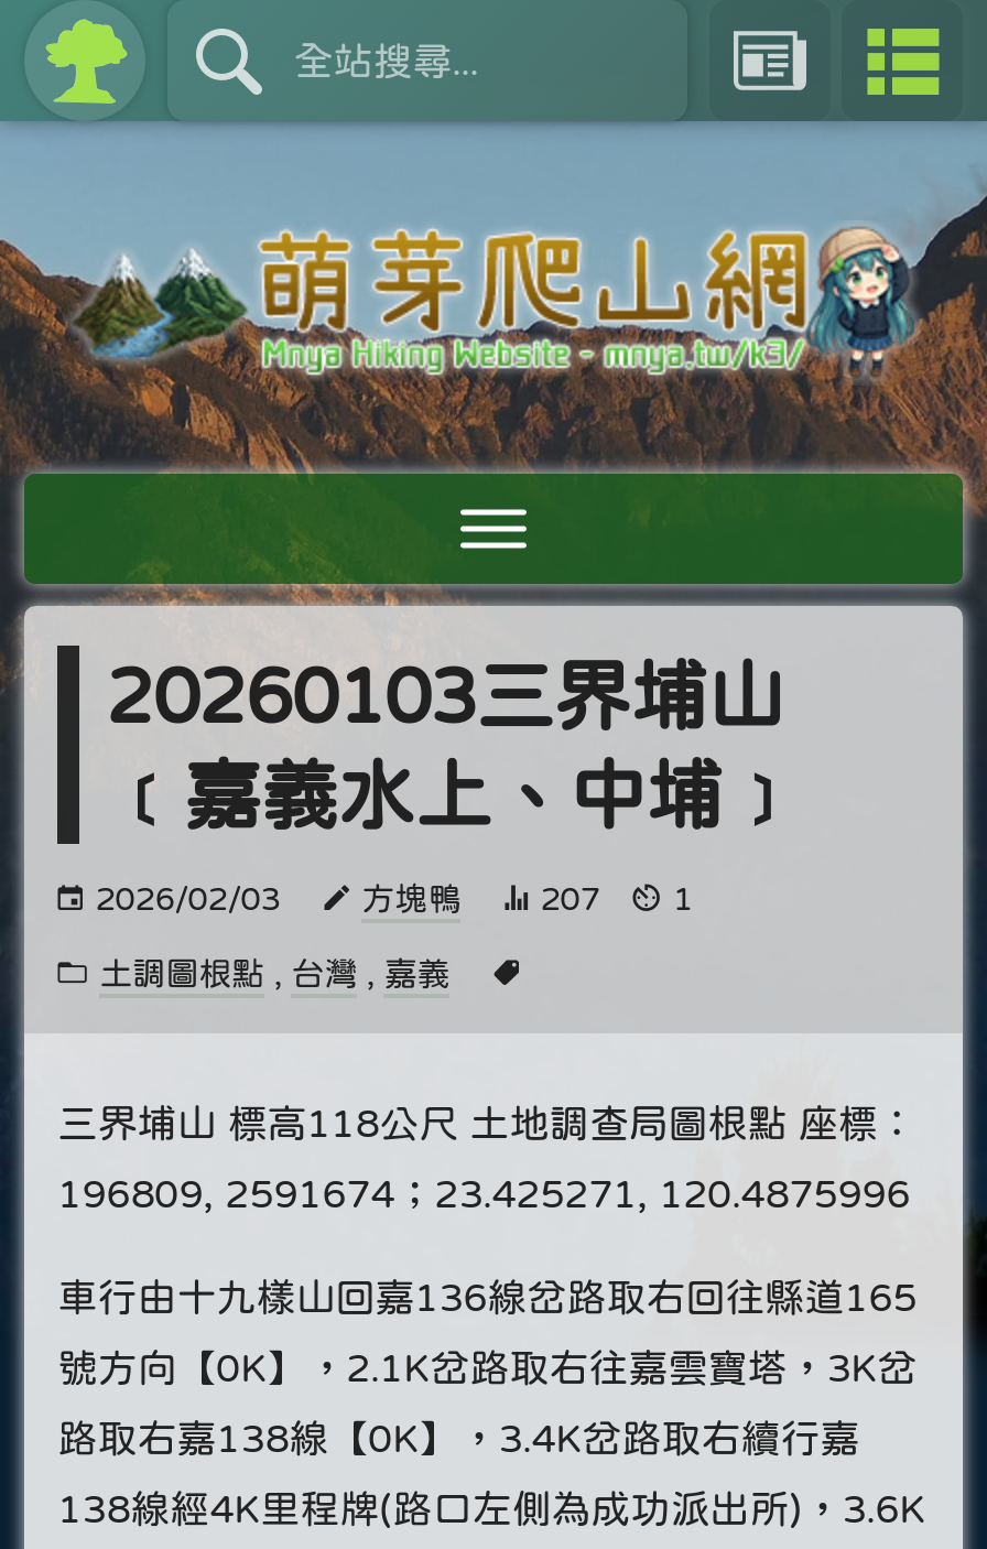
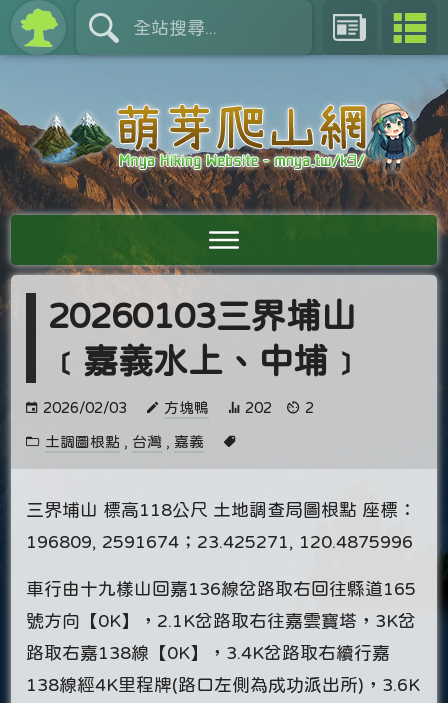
[531,881,600,914] 207 -> [241,400,272,415] 202
[664,881,692,914] 1 -> [301,400,314,415] 2

